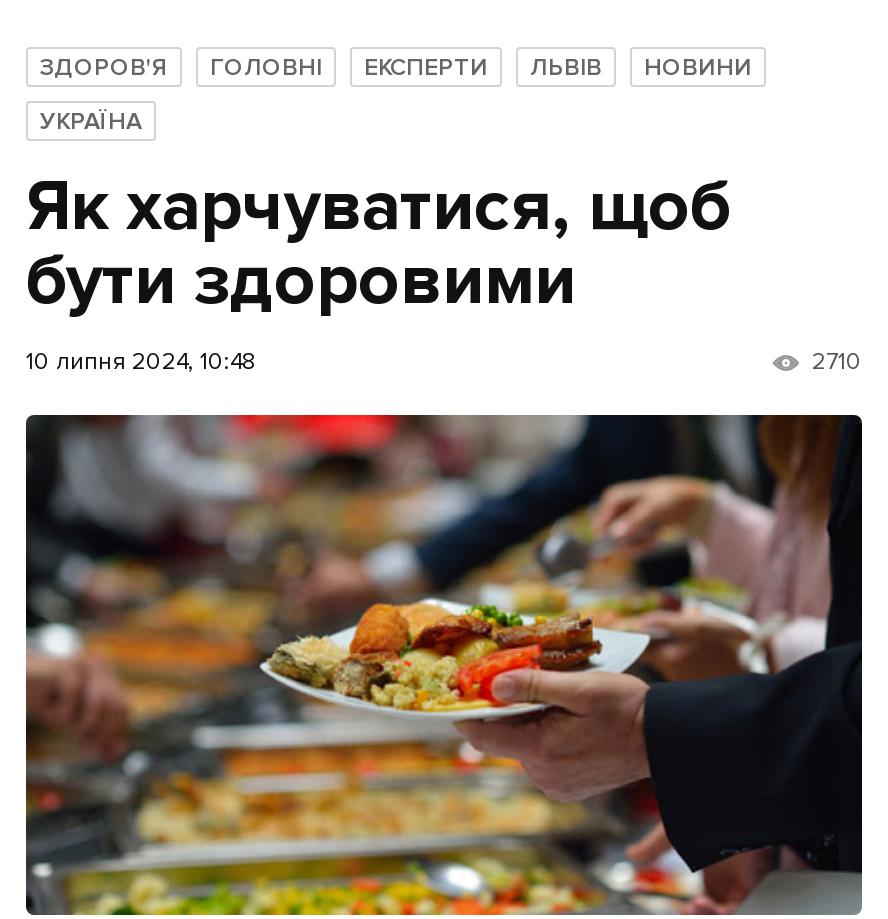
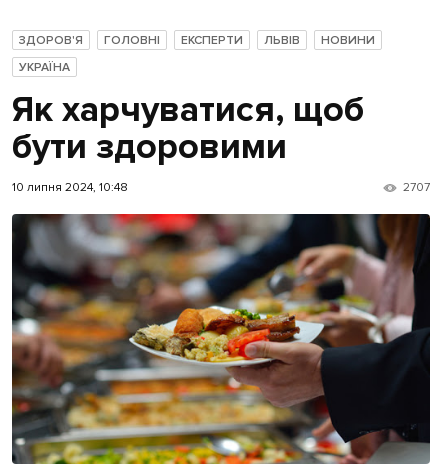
[812,347,862,377] 2710 -> [403,180,430,195] 2707

